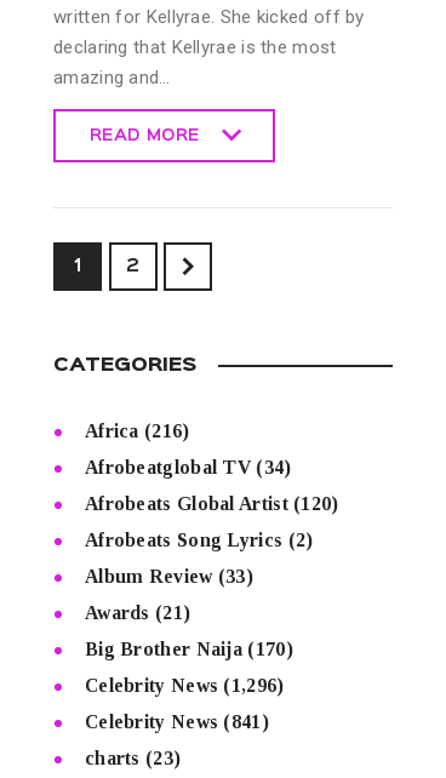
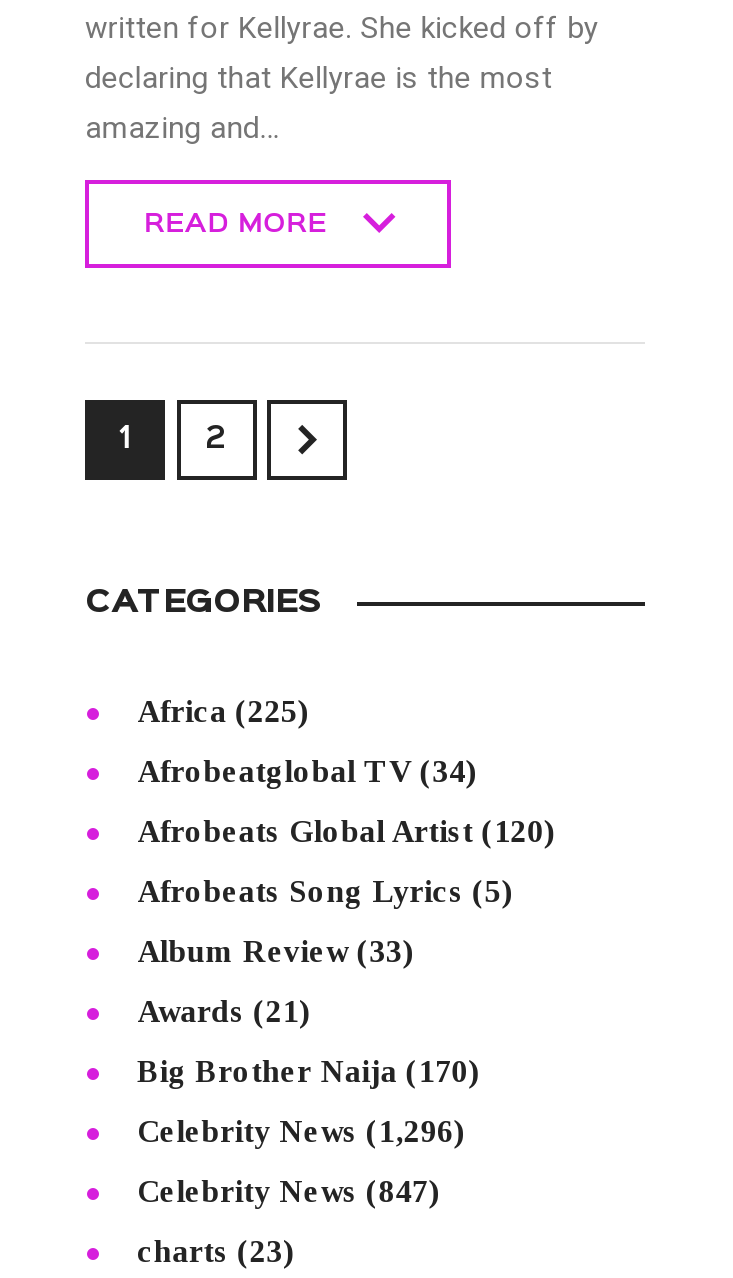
[85,421,190,442] Africa (216) -> [137,695,310,729] Africa (225)
[85,530,313,551] Afrobeats Song Lyrics (2) -> [137,875,514,909] Afrobeats Song Lyrics (5)
[85,712,269,732] Celebrity News (841) -> [137,1175,441,1209] Celebrity News (847)

